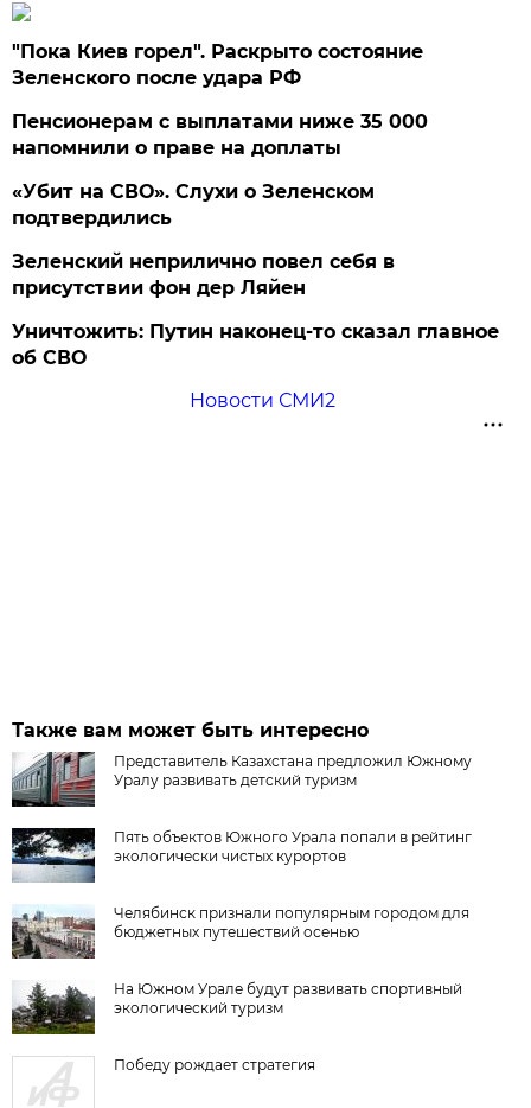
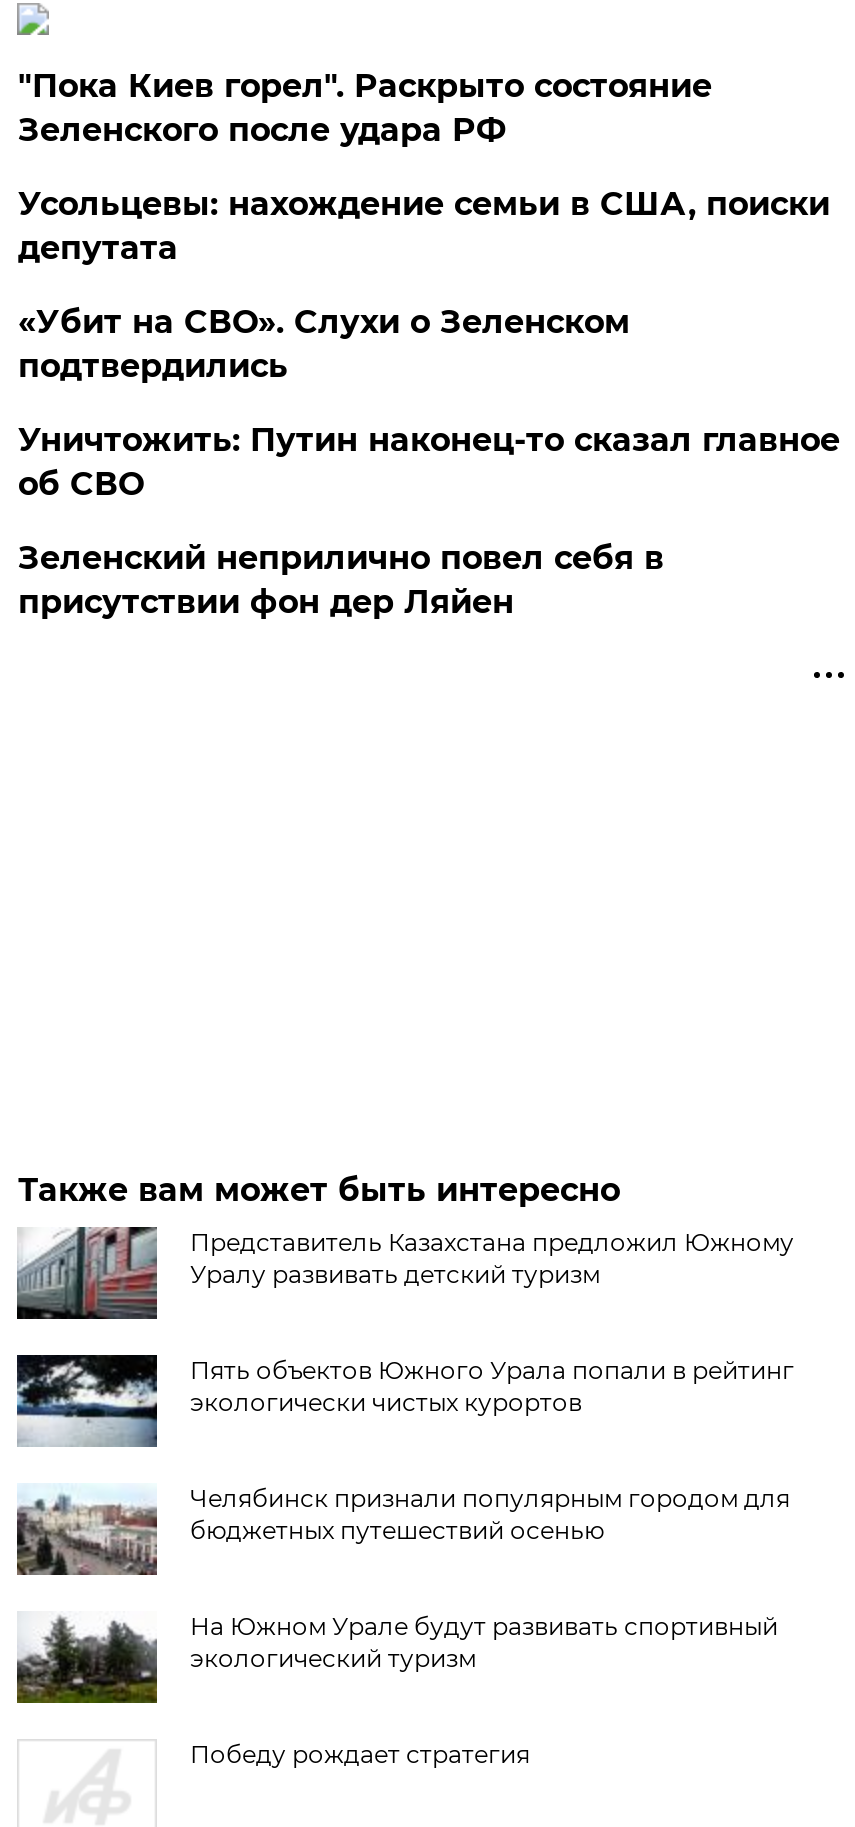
[12,110,428,159] Пенсионерам с выплатами ниже 35 000 | напомнили о праве на доплаты -> [18,185,830,267] Усольцевы: нахождение семьи в США, поиски | депутата
moved [12,250,395,299] -> [18,539,664,621]: Зеленский неприлично повел cебя в | присутствии фон дер Ляйен
moved [12,320,499,369] -> [18,421,840,503]: Уничтожить: Путин наконец-то сказал главное | об СВО
[189,389,335,412] Новости СМИ2 -> none

